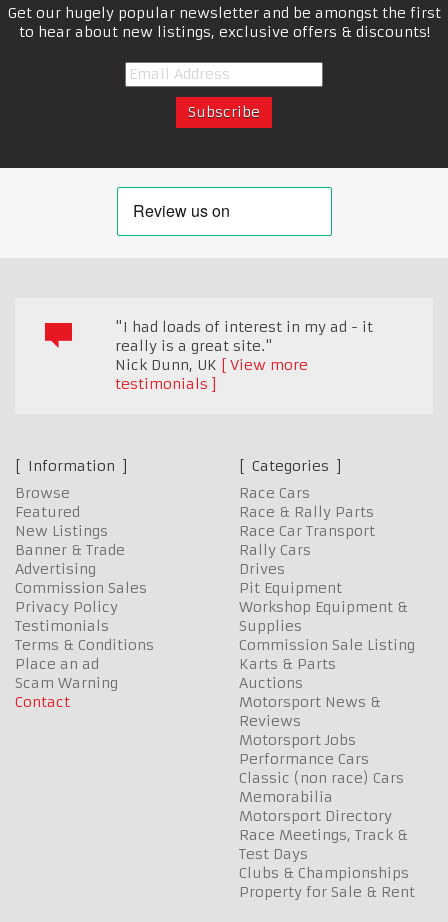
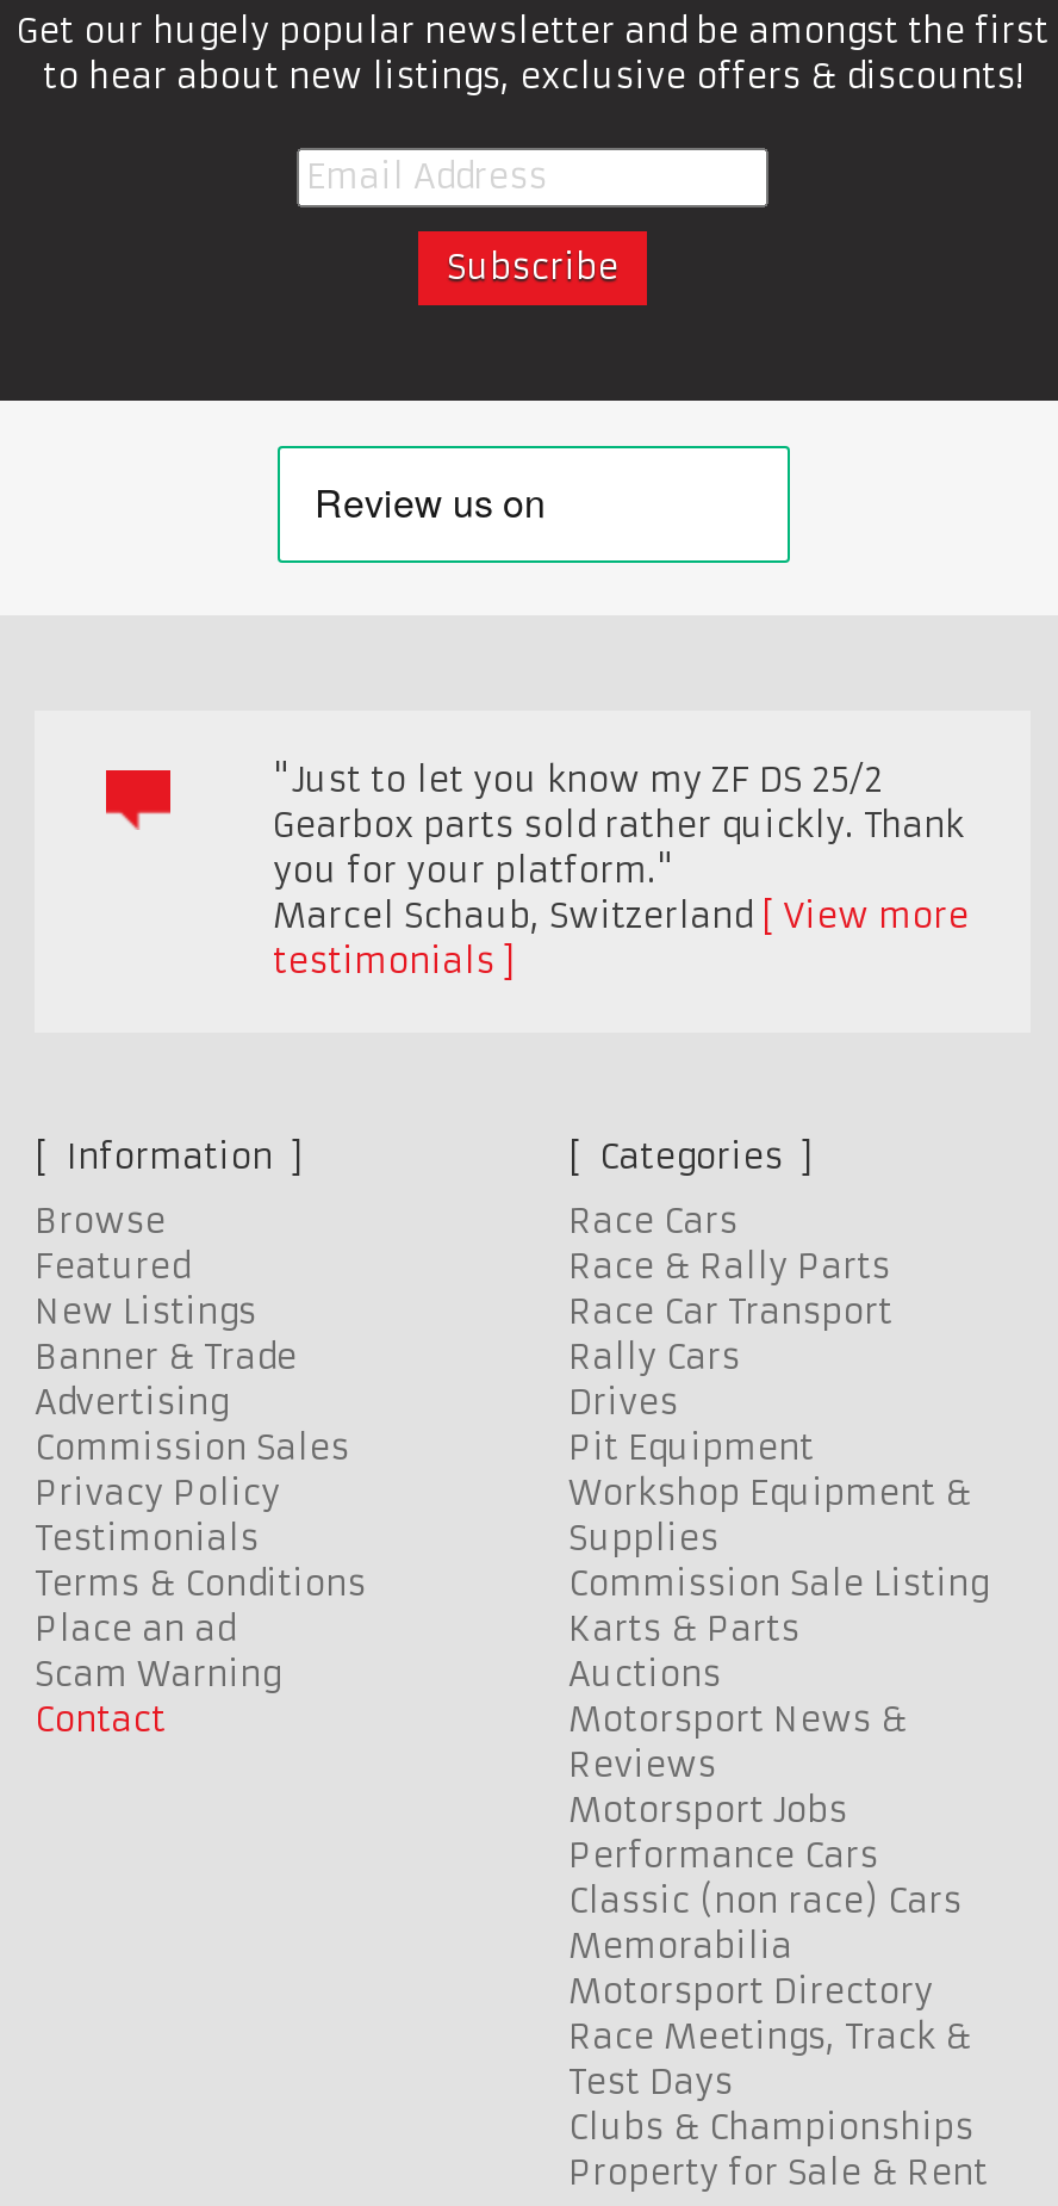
[115,318,373,374] "I had loads of interest in my ad - it | really is a great site." | Nick Dunn, UK View more -> [273,759,969,938] "Just to let you know my ZF DS 25/2 | Gearbox parts sold rather quickly. Thank | you for your platform." | Marcel Schaub, Switzerland View more

